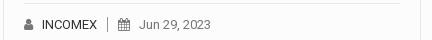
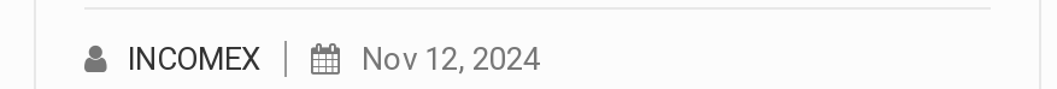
[139,17,211,32] Jun 29, 2023 -> [362,42,540,78] Nov 12, 2024

